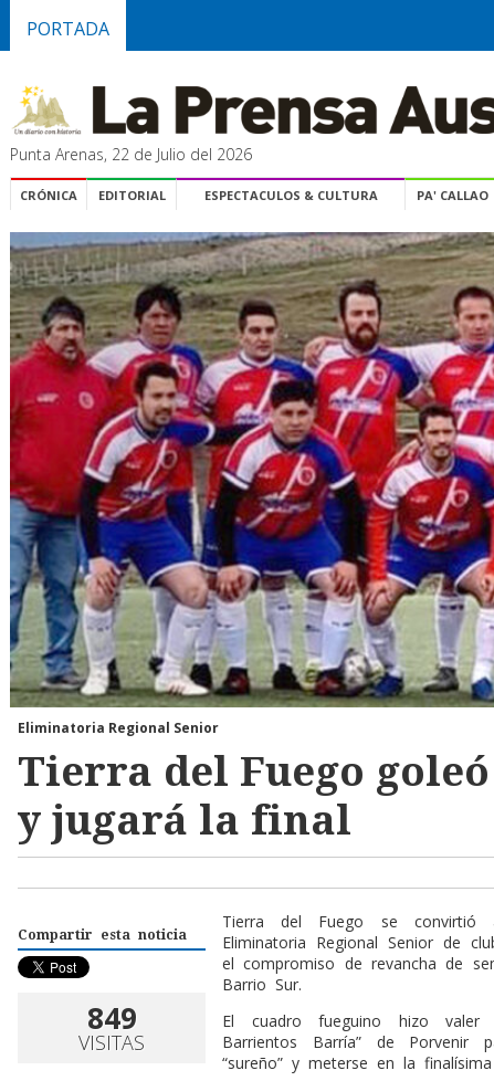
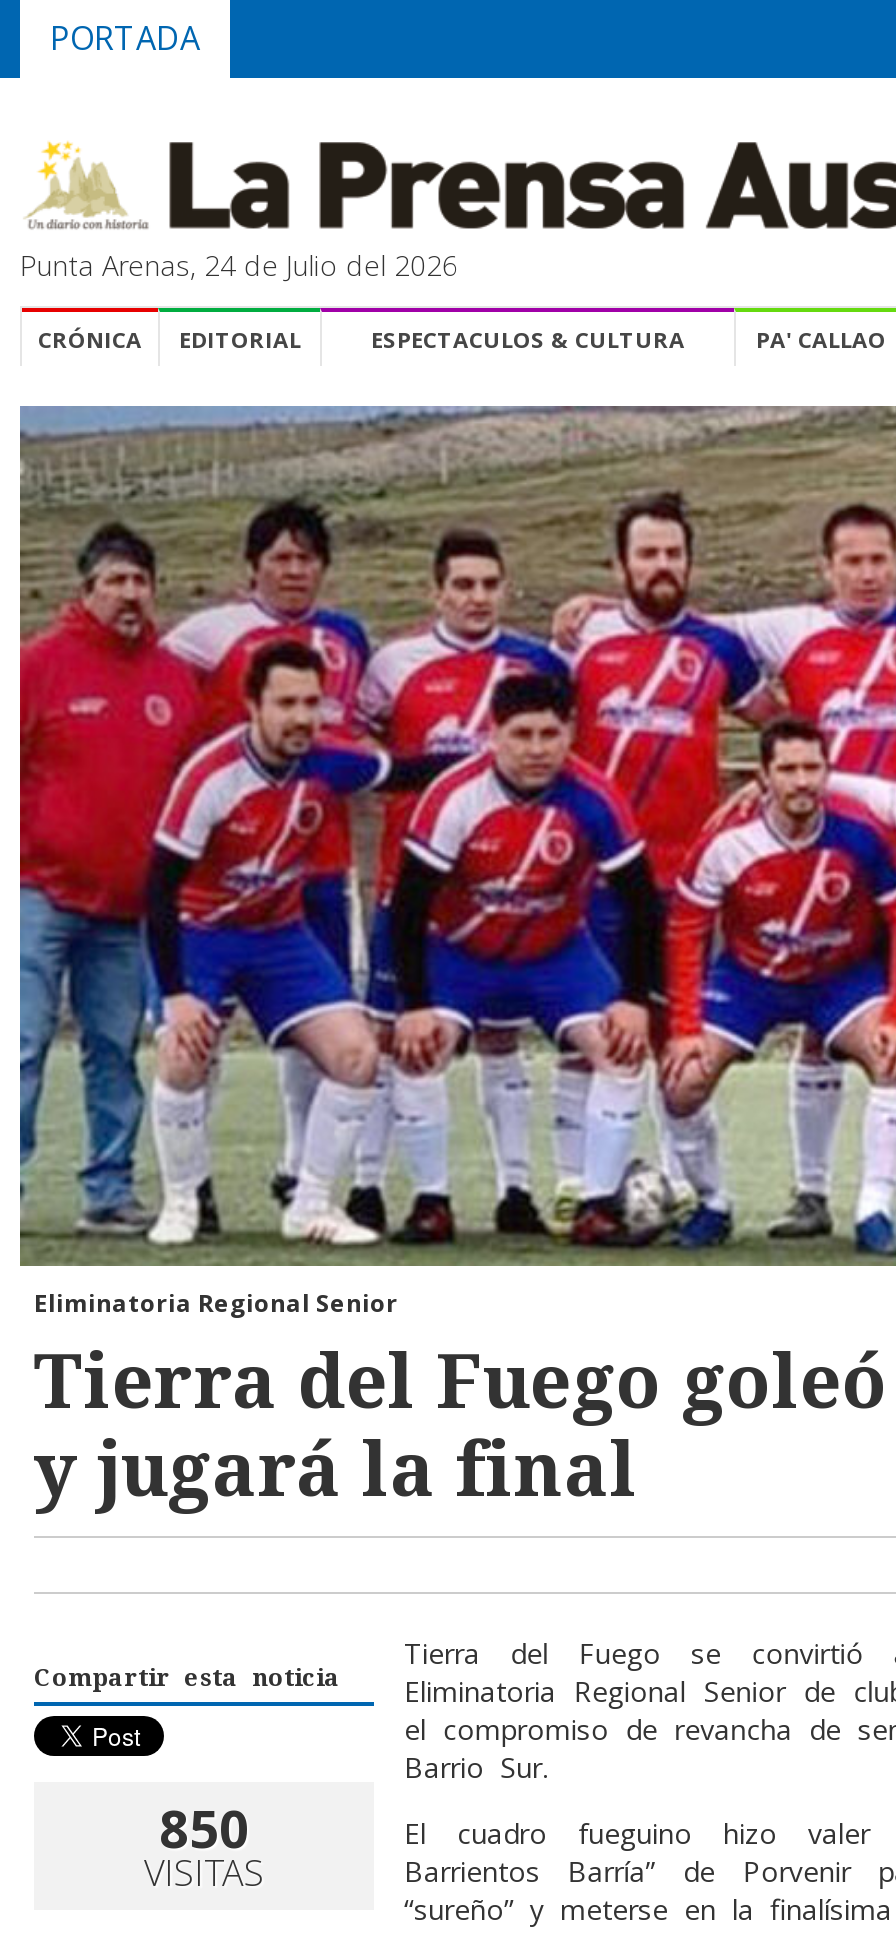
[10,144,252,165] Punta Arenas, 22 de Julio del 2026 -> [20,246,458,284] Punta Arenas, 24 de Julio del 2026
[87,998,136,1038] 849 -> [159,1792,249,1864] 850

